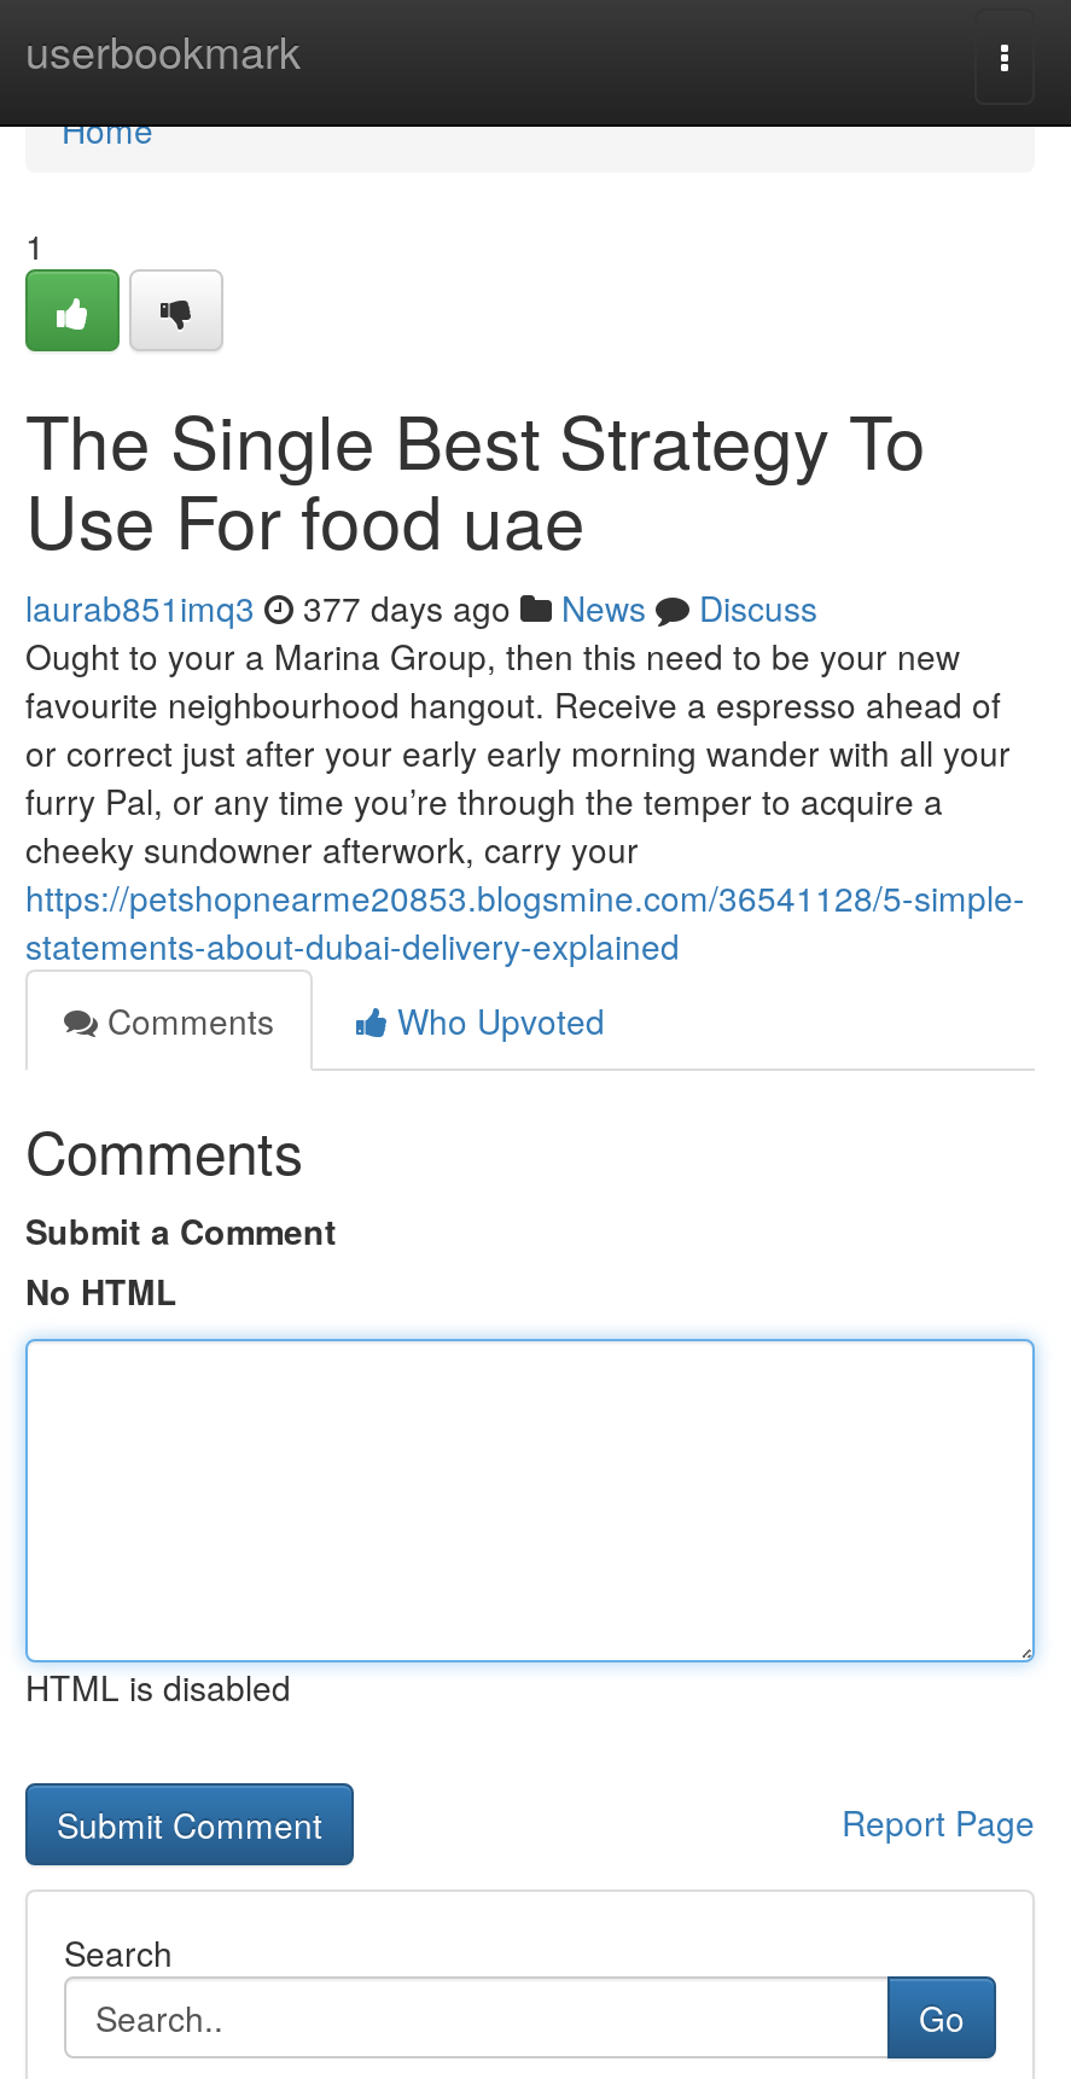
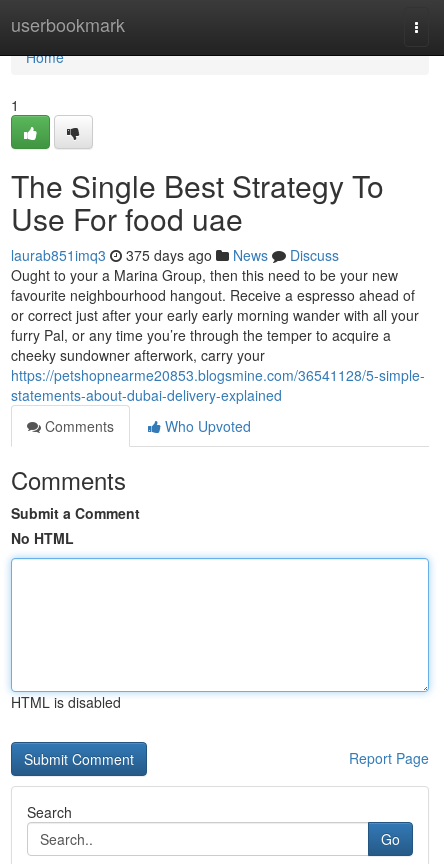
[25,583,817,631] laurab851imq3 377 days ago News Discuss -> [11,245,339,265] laurab851imq3 375 days ago News Discuss

